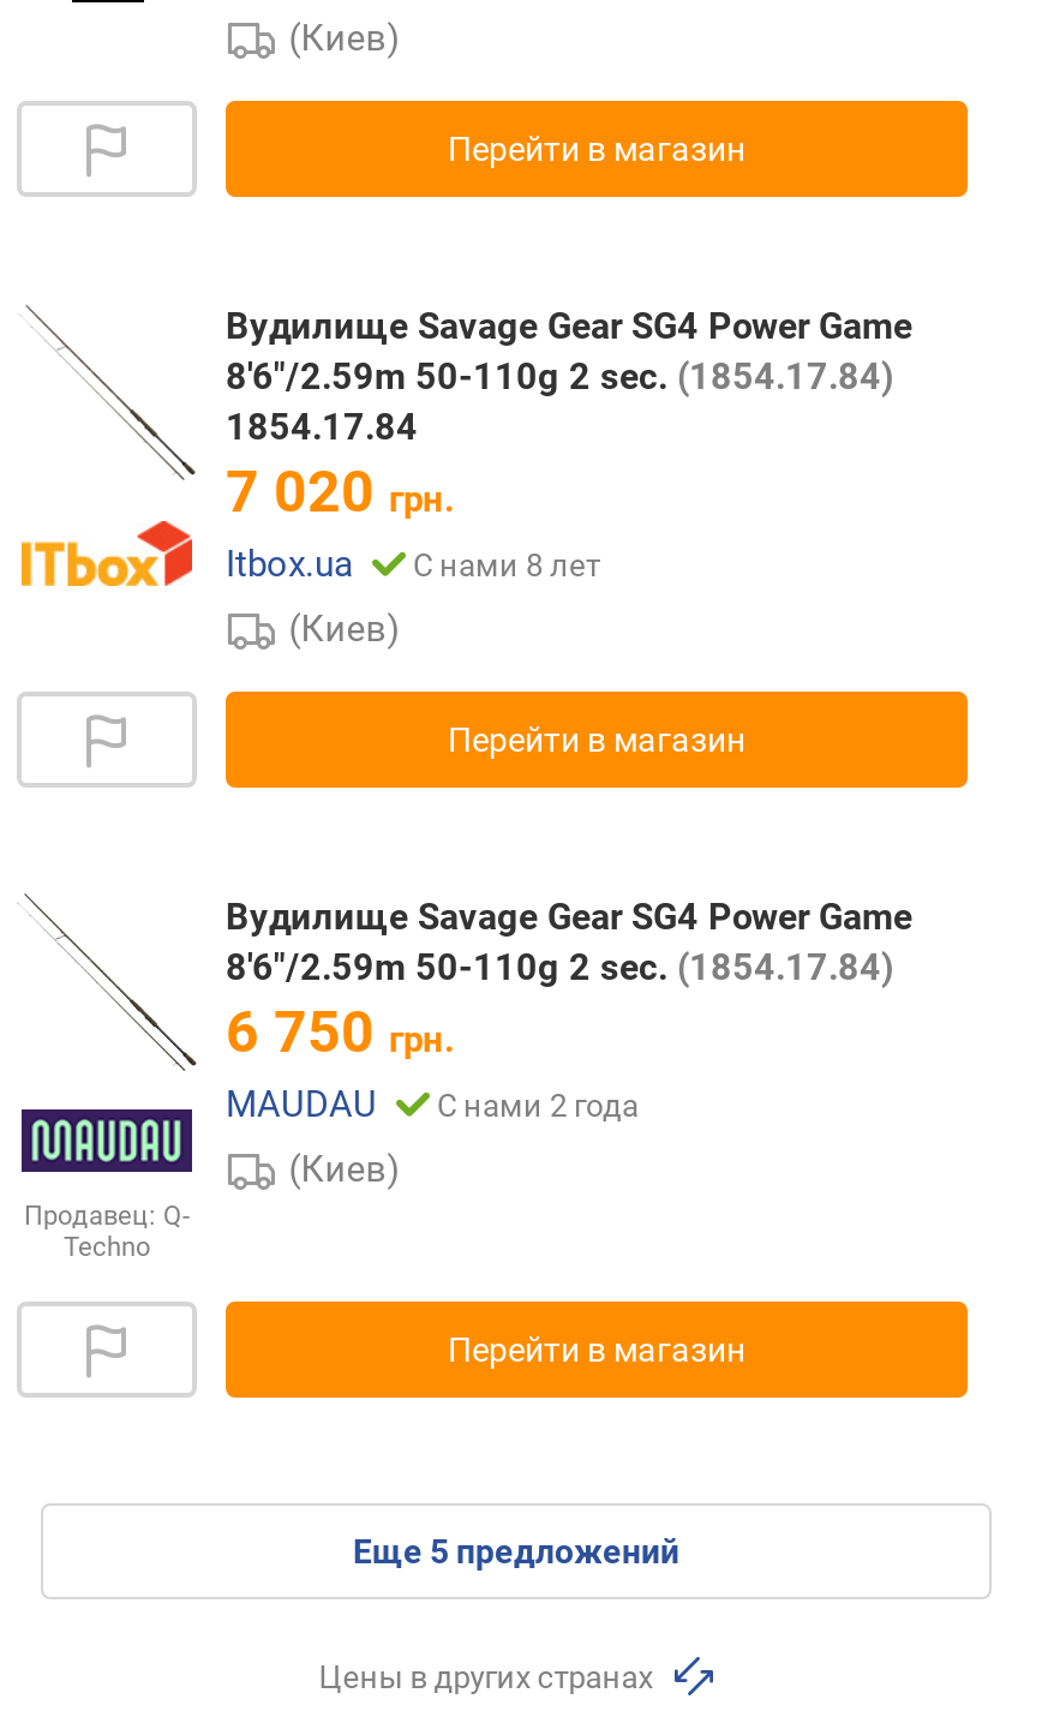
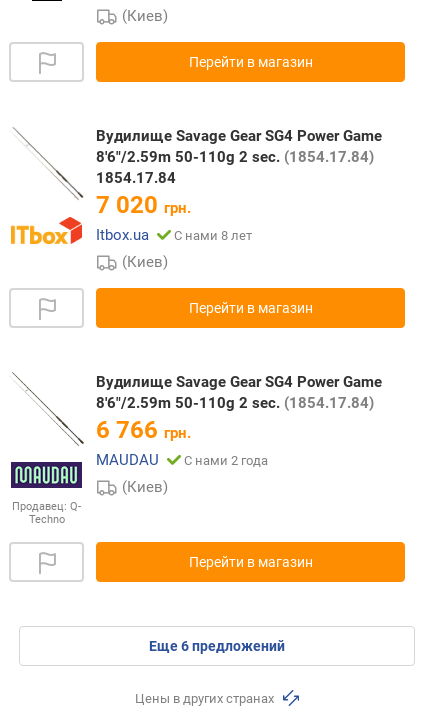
[226,999,454,1066] 6 750 грн. -> [96,416,191,444] 6 766 грн.
[372,1532,679,1570] eще 5 предложений -> [157,638,285,654] eще 6 предложений

